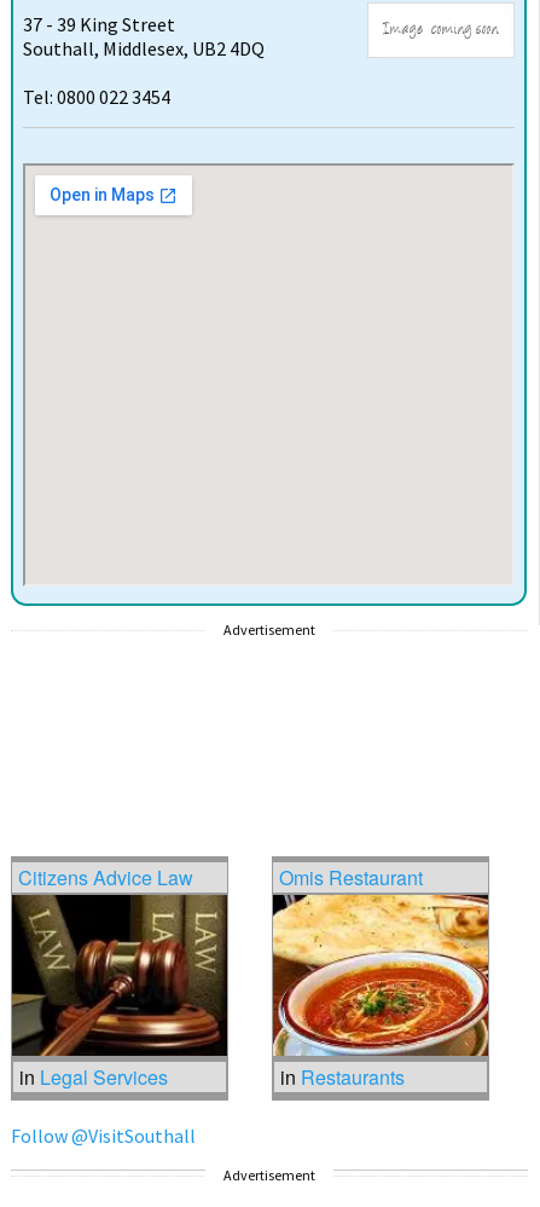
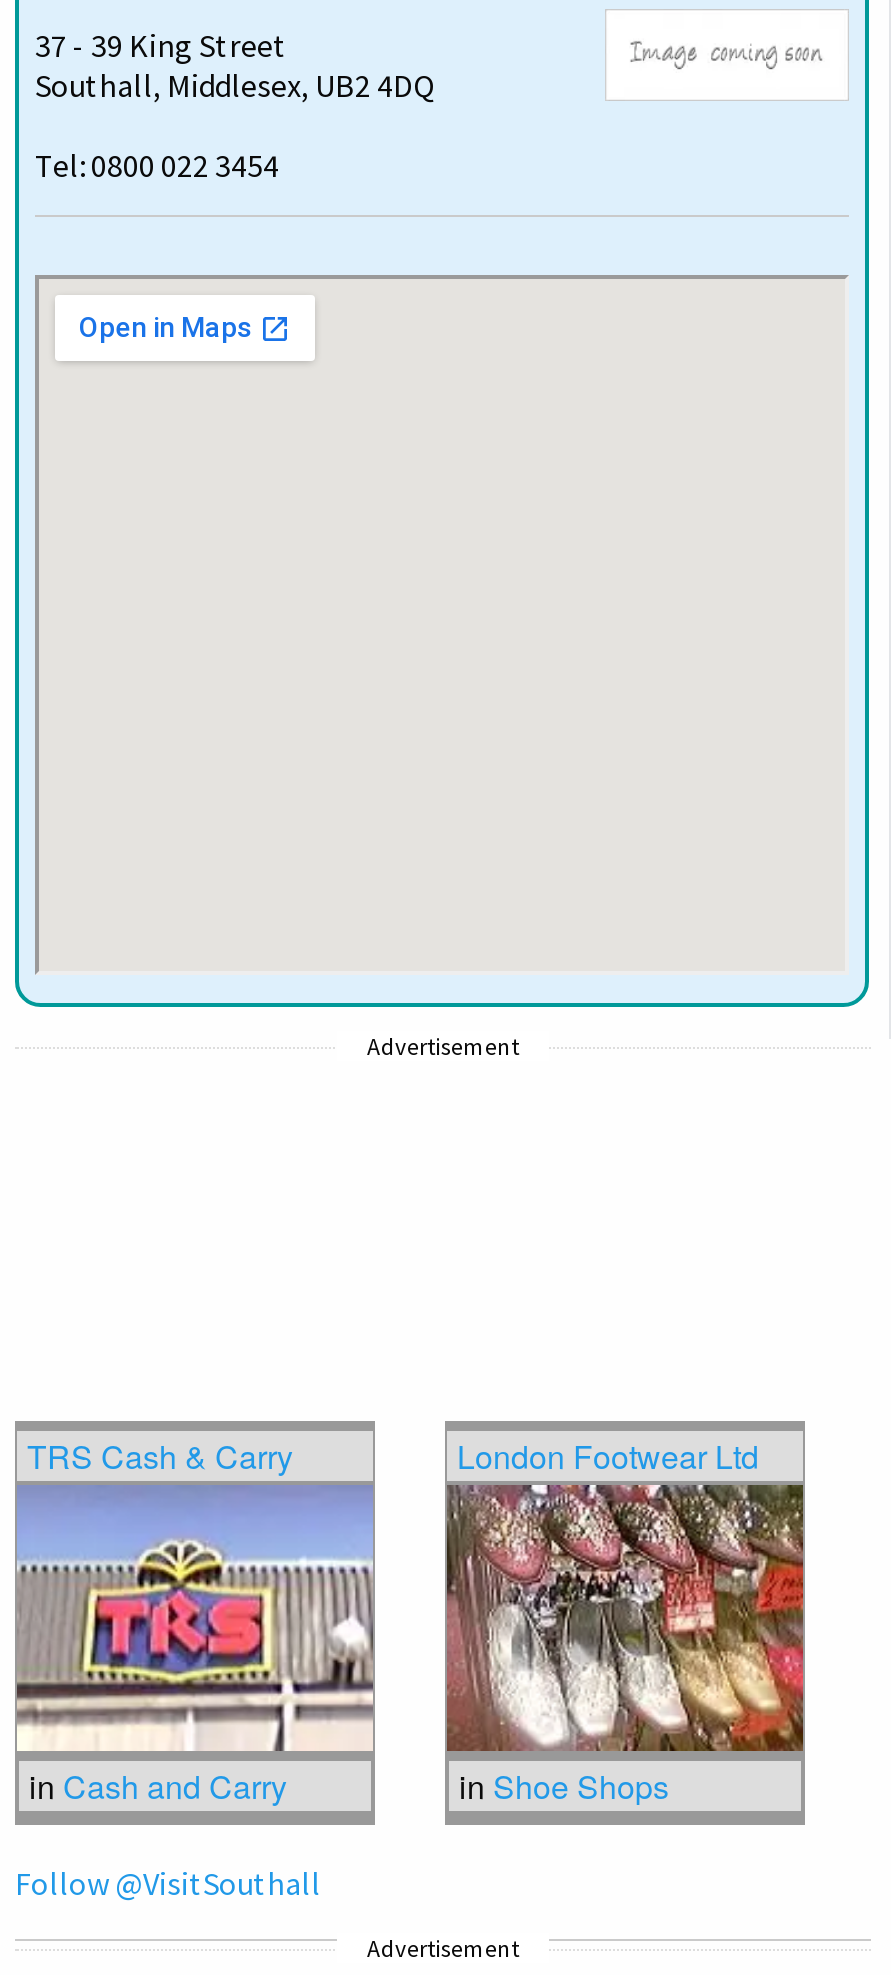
[18,863,193,891] Citizens Advice Law -> [27,1432,293,1478] TRS Cash & Carry
[279,863,423,891] Omis Restaurant -> [457,1432,759,1478] London Footwear Ltd
[11,894,228,1091] [image] | in Legal Services -> [15,1485,375,1809] [image] | in Cash and Carry
[272,896,489,1091] [image] | in Restaurants -> [445,1485,805,1809] [image] | in Shoe Shops

